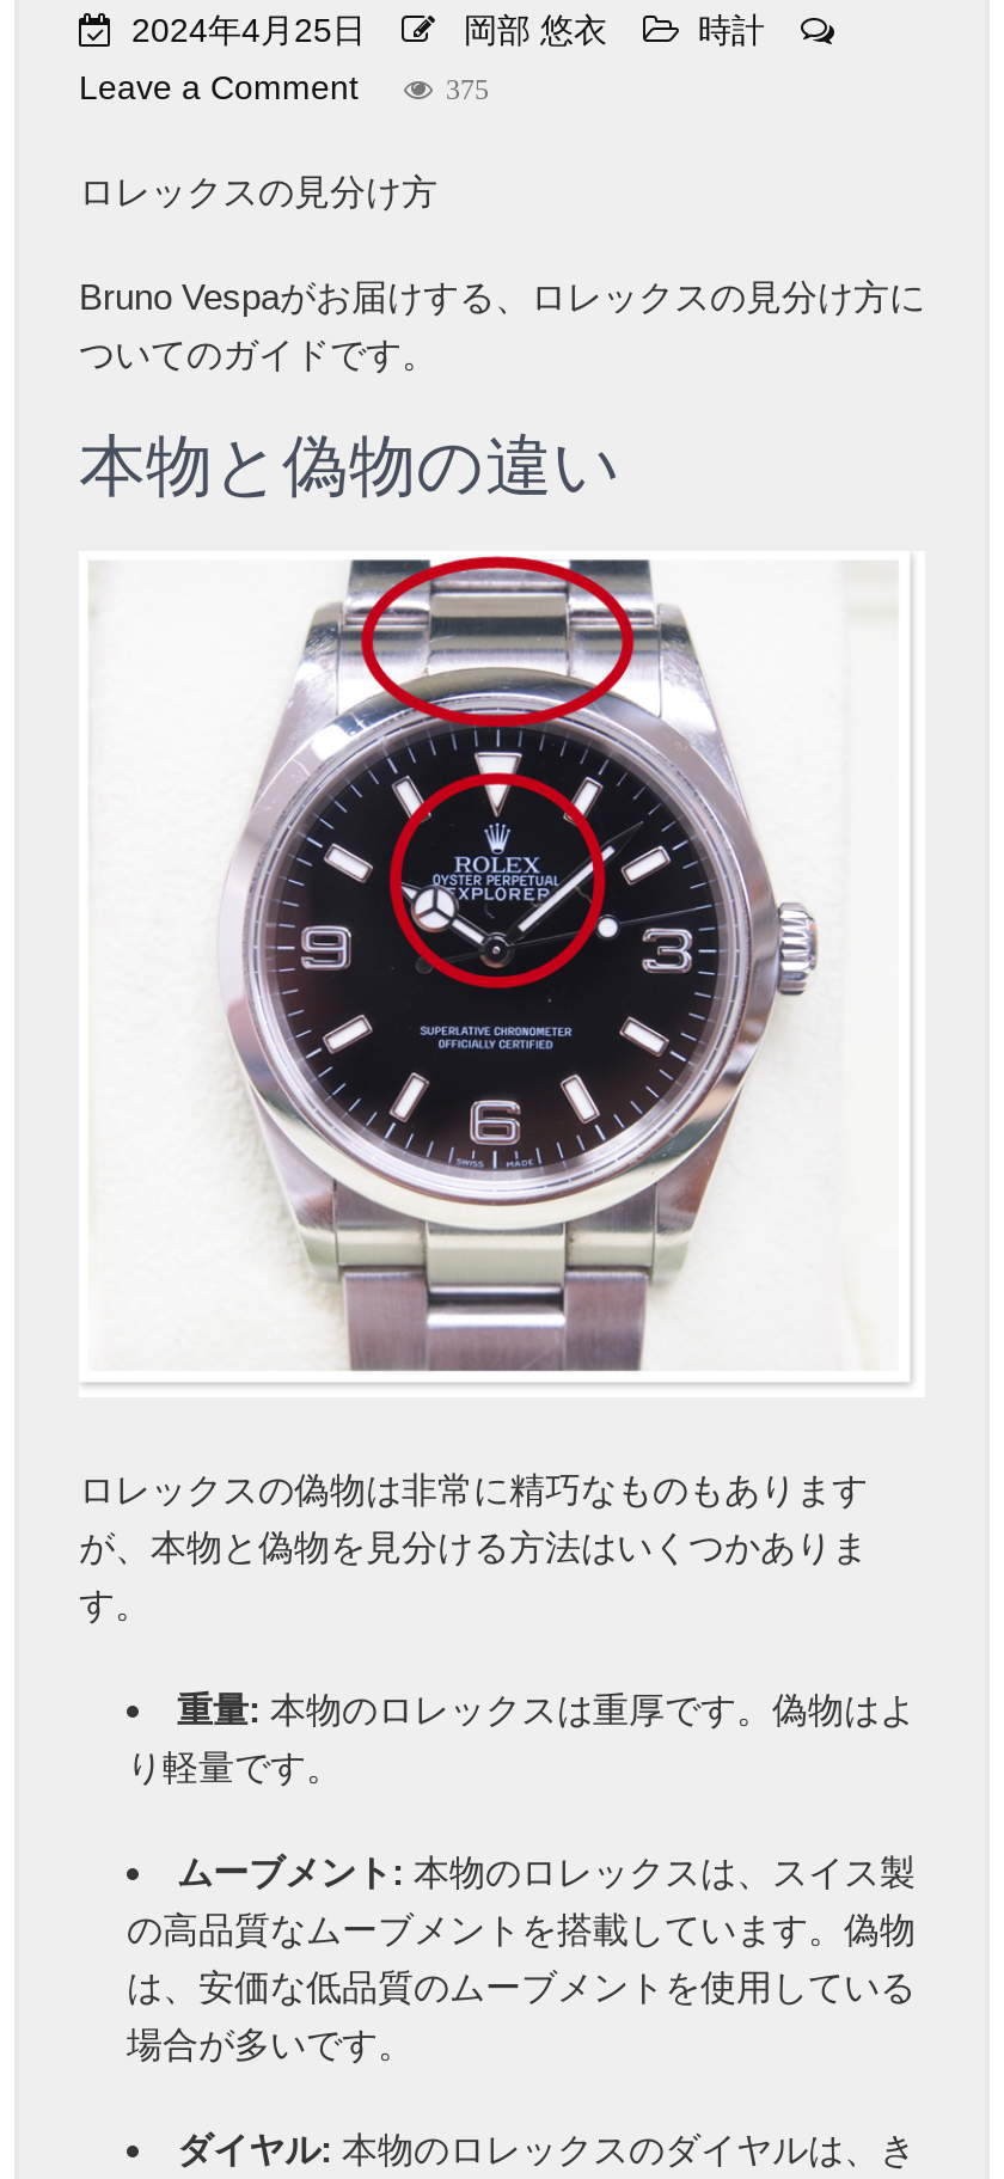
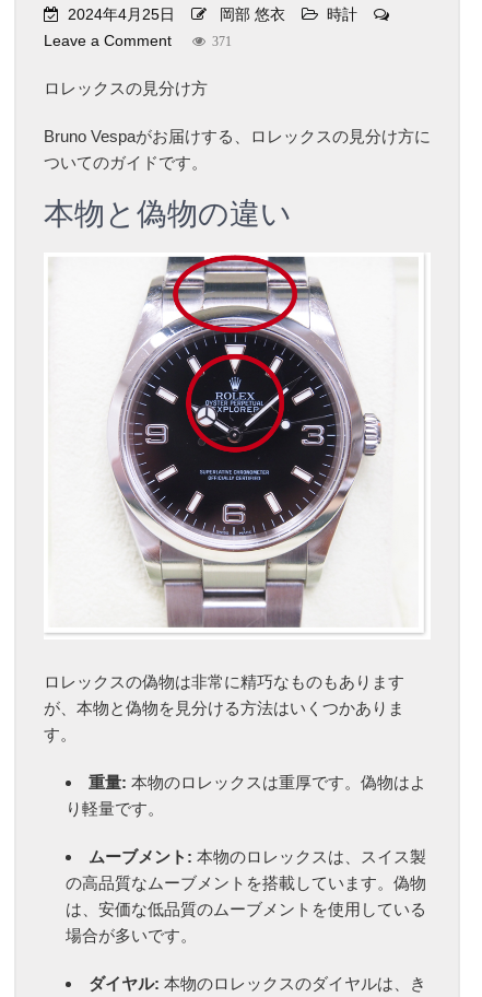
[439,75,489,104] 375 -> [208,35,231,48] 371

